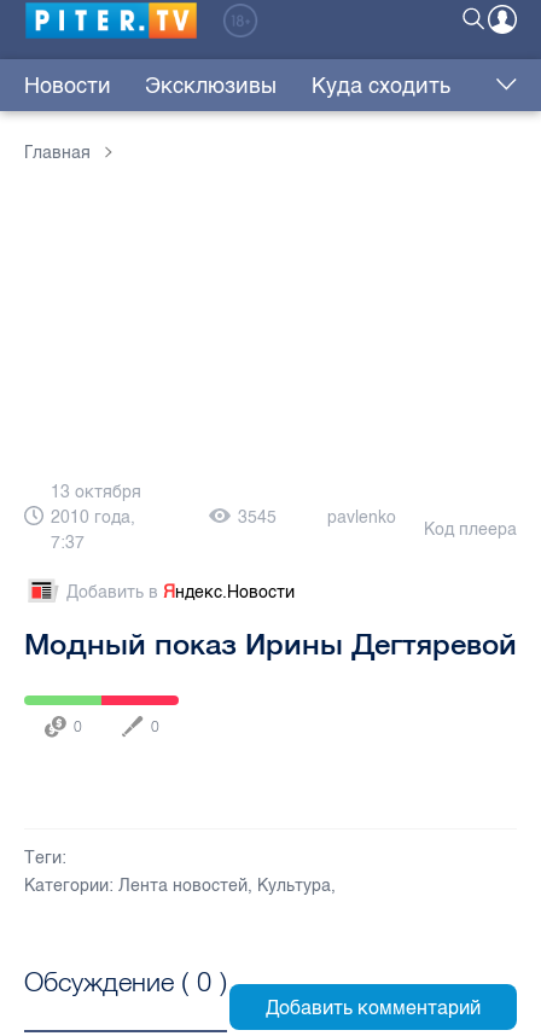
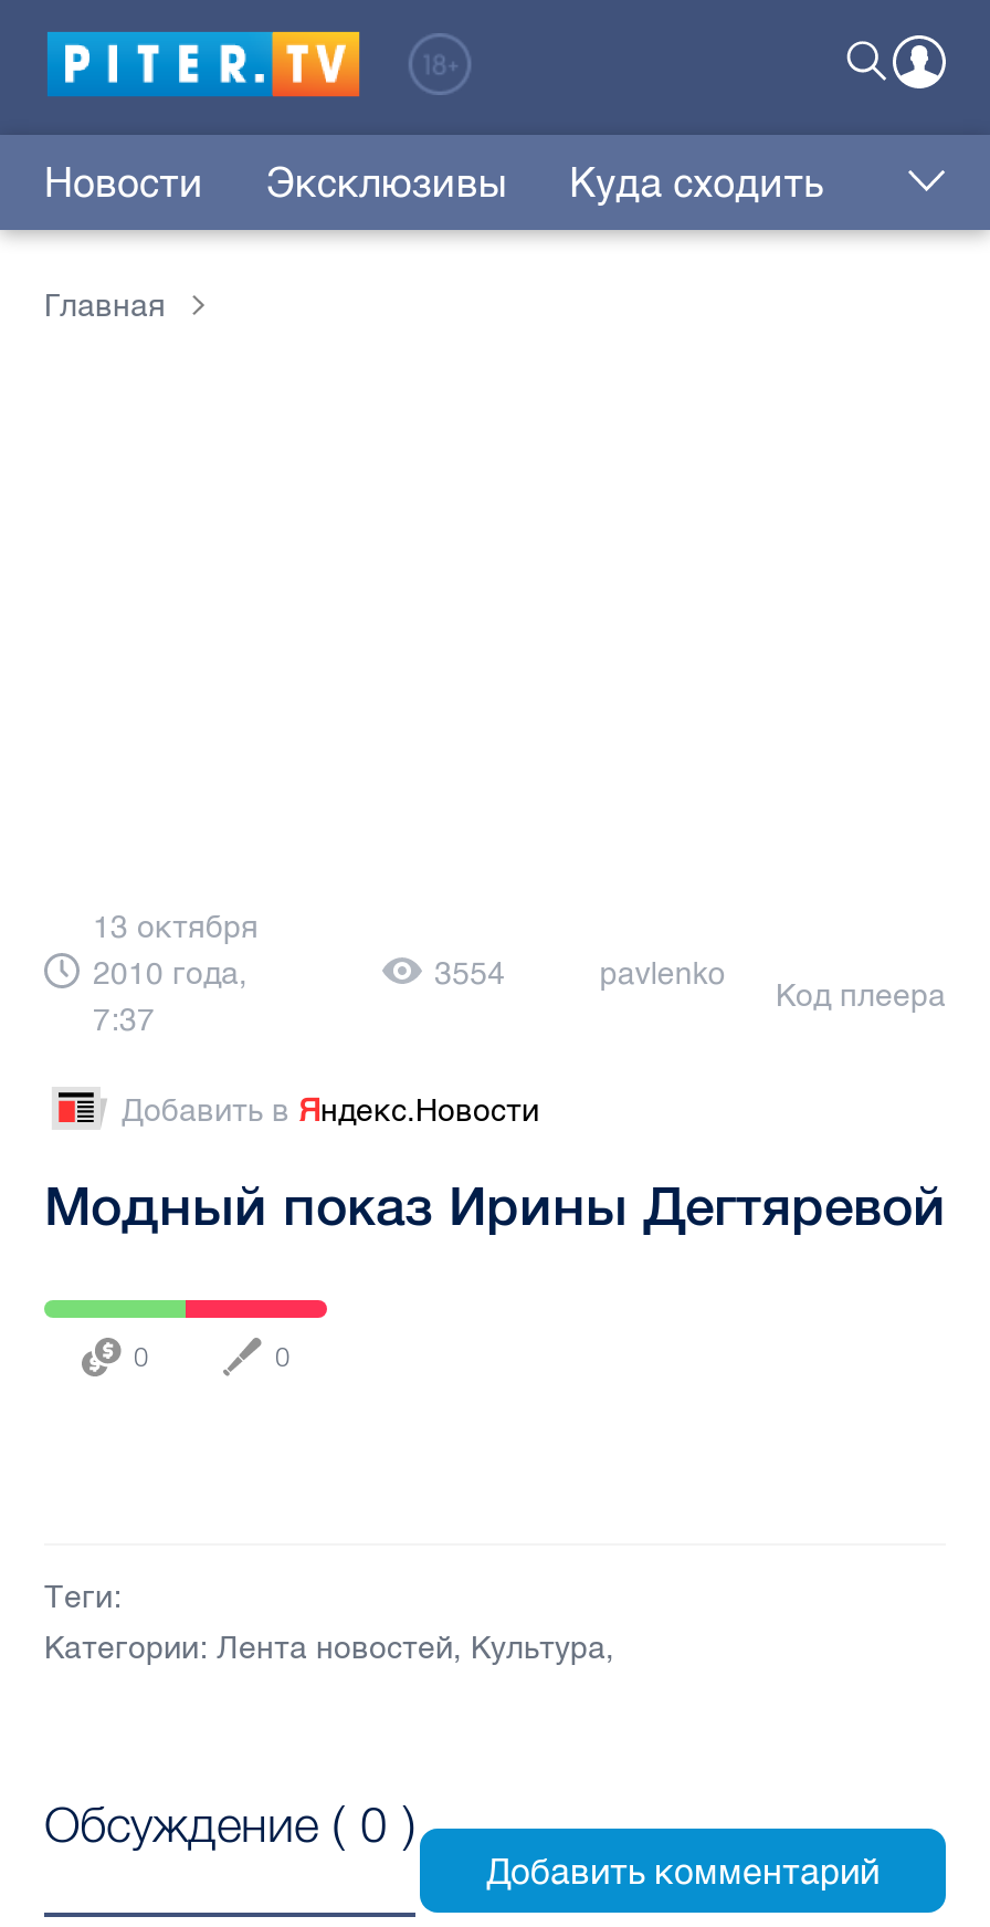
[238,507,276,527] 3545 -> [435,955,505,992] 3554

